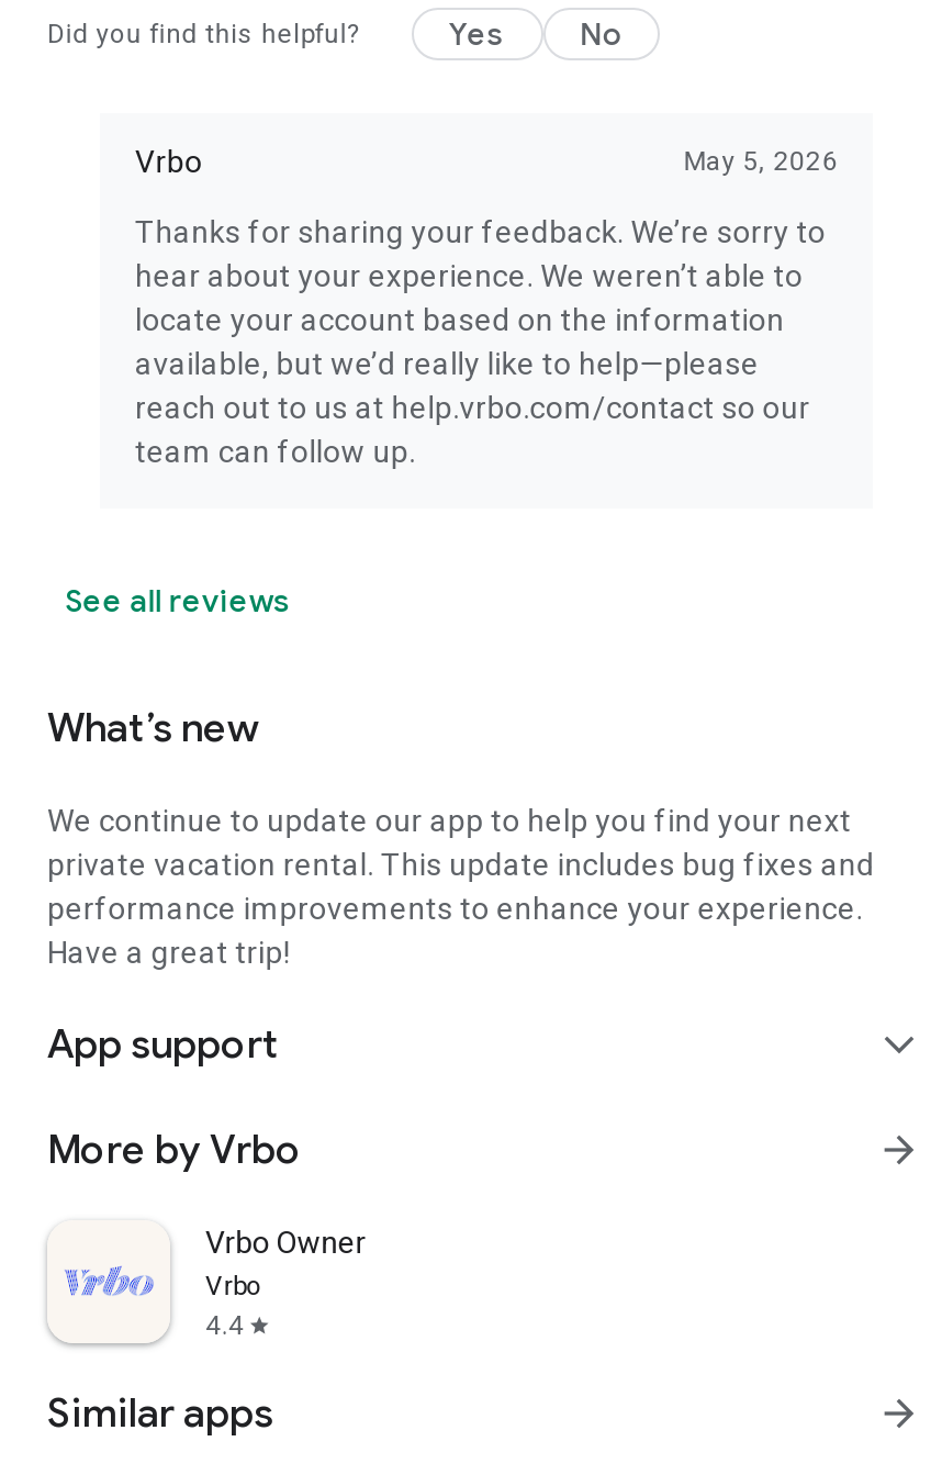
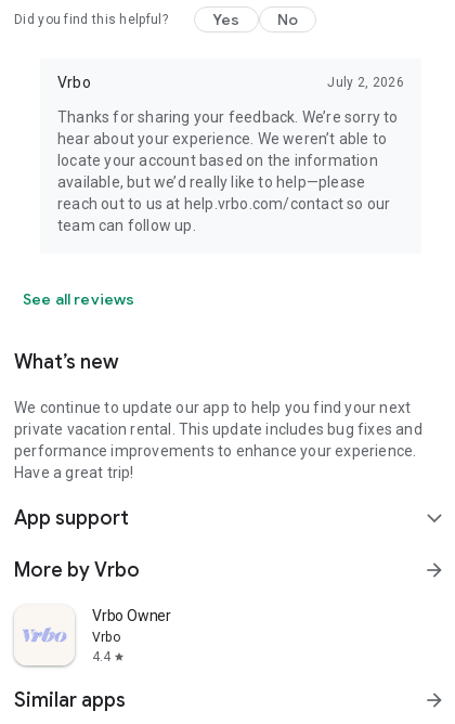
[683,147,838,177] May 5, 2026 -> [328,74,404,90] July 2, 2026

